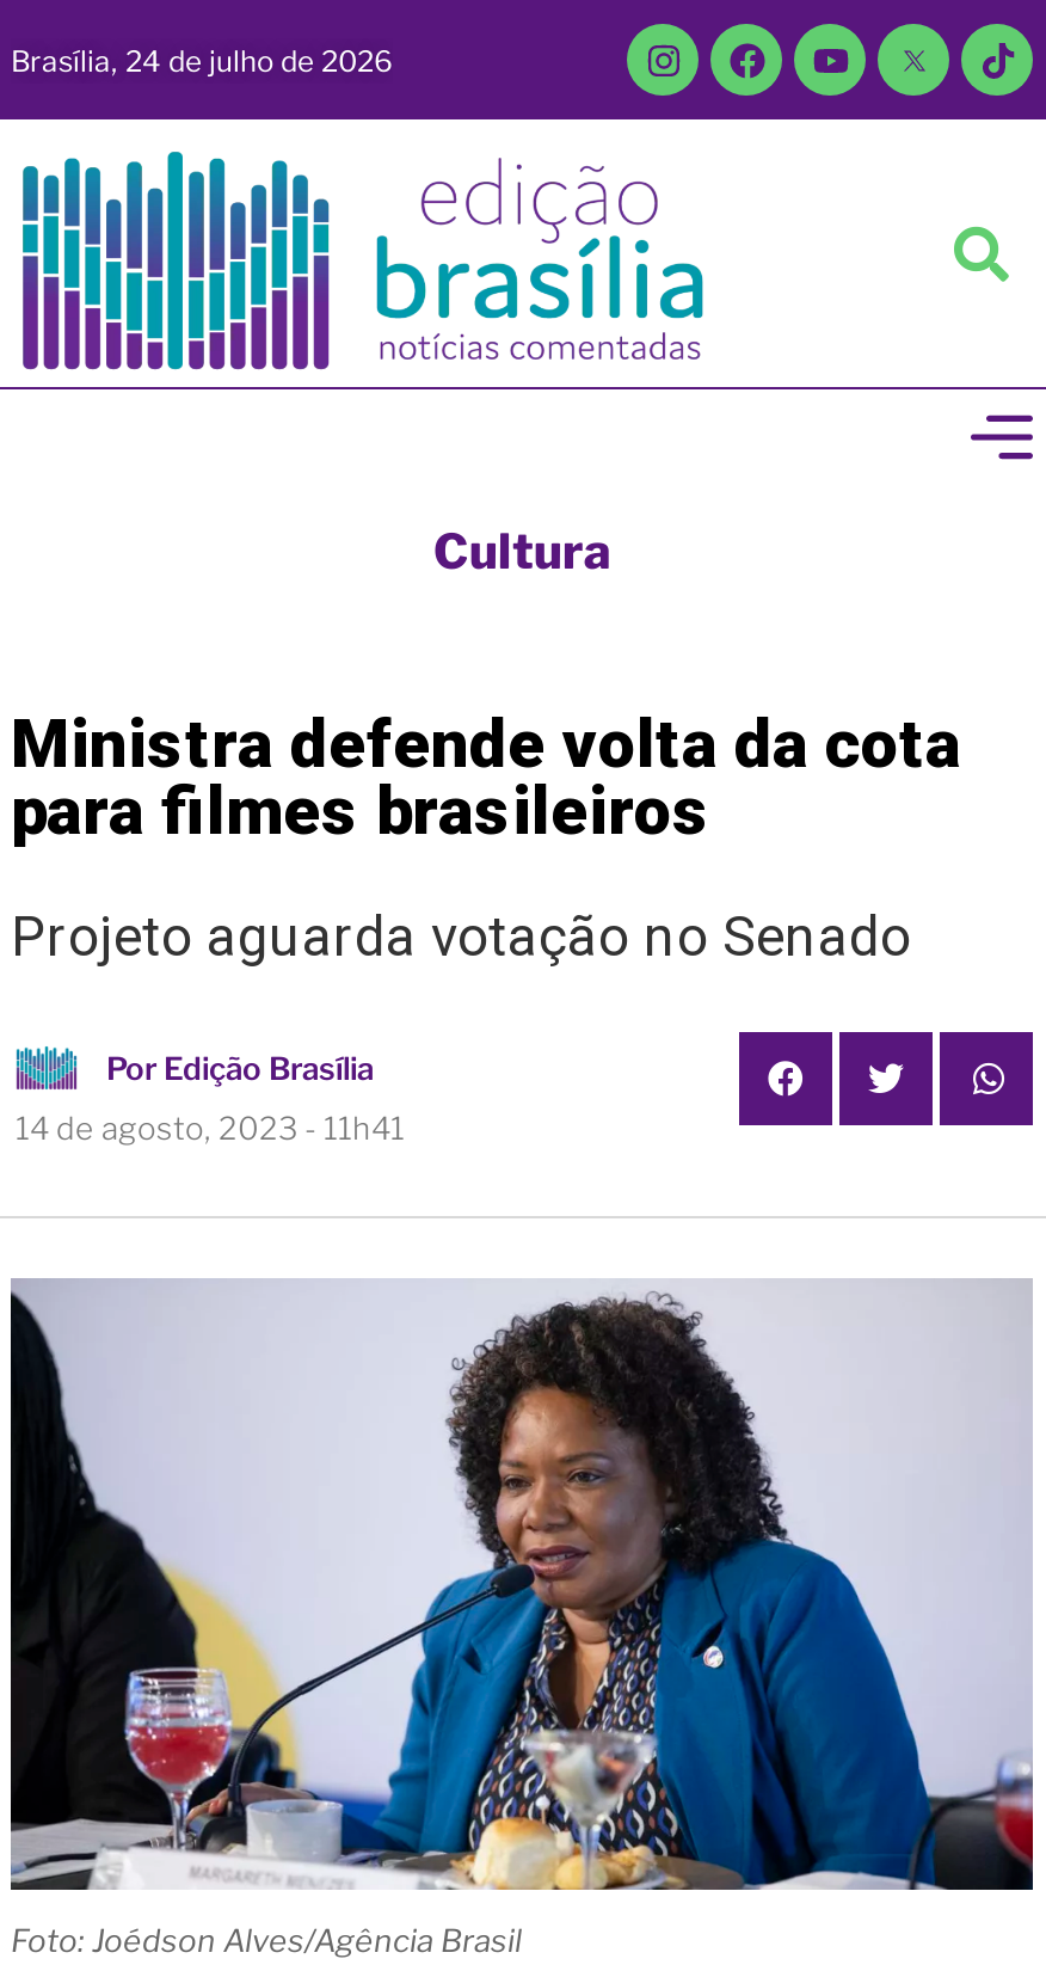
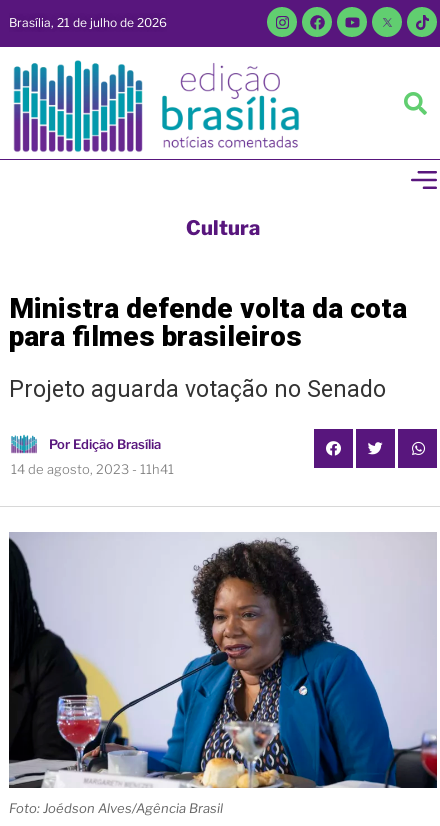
[11,42,393,78] Brasília, 24 de julho de 2026 -> [9,14,167,29] Brasília, 21 de julho de 2026

